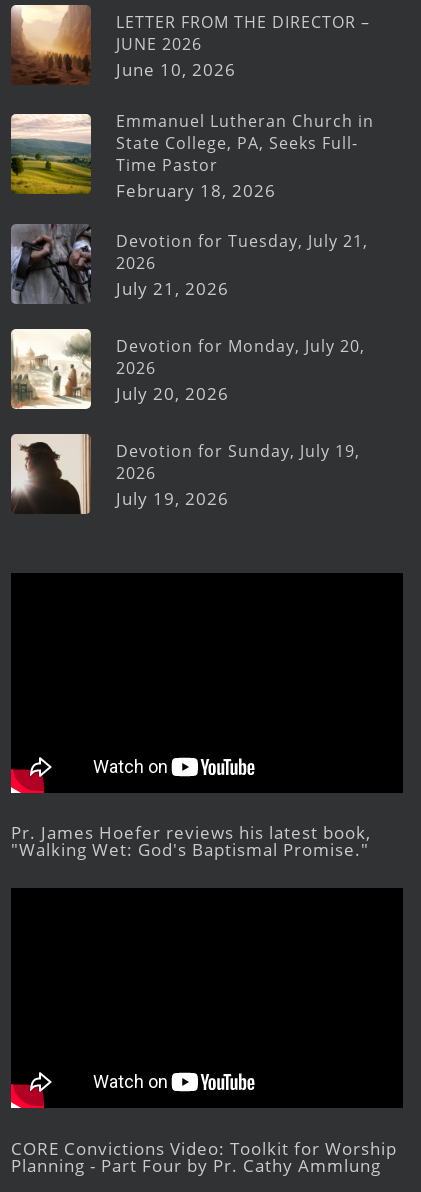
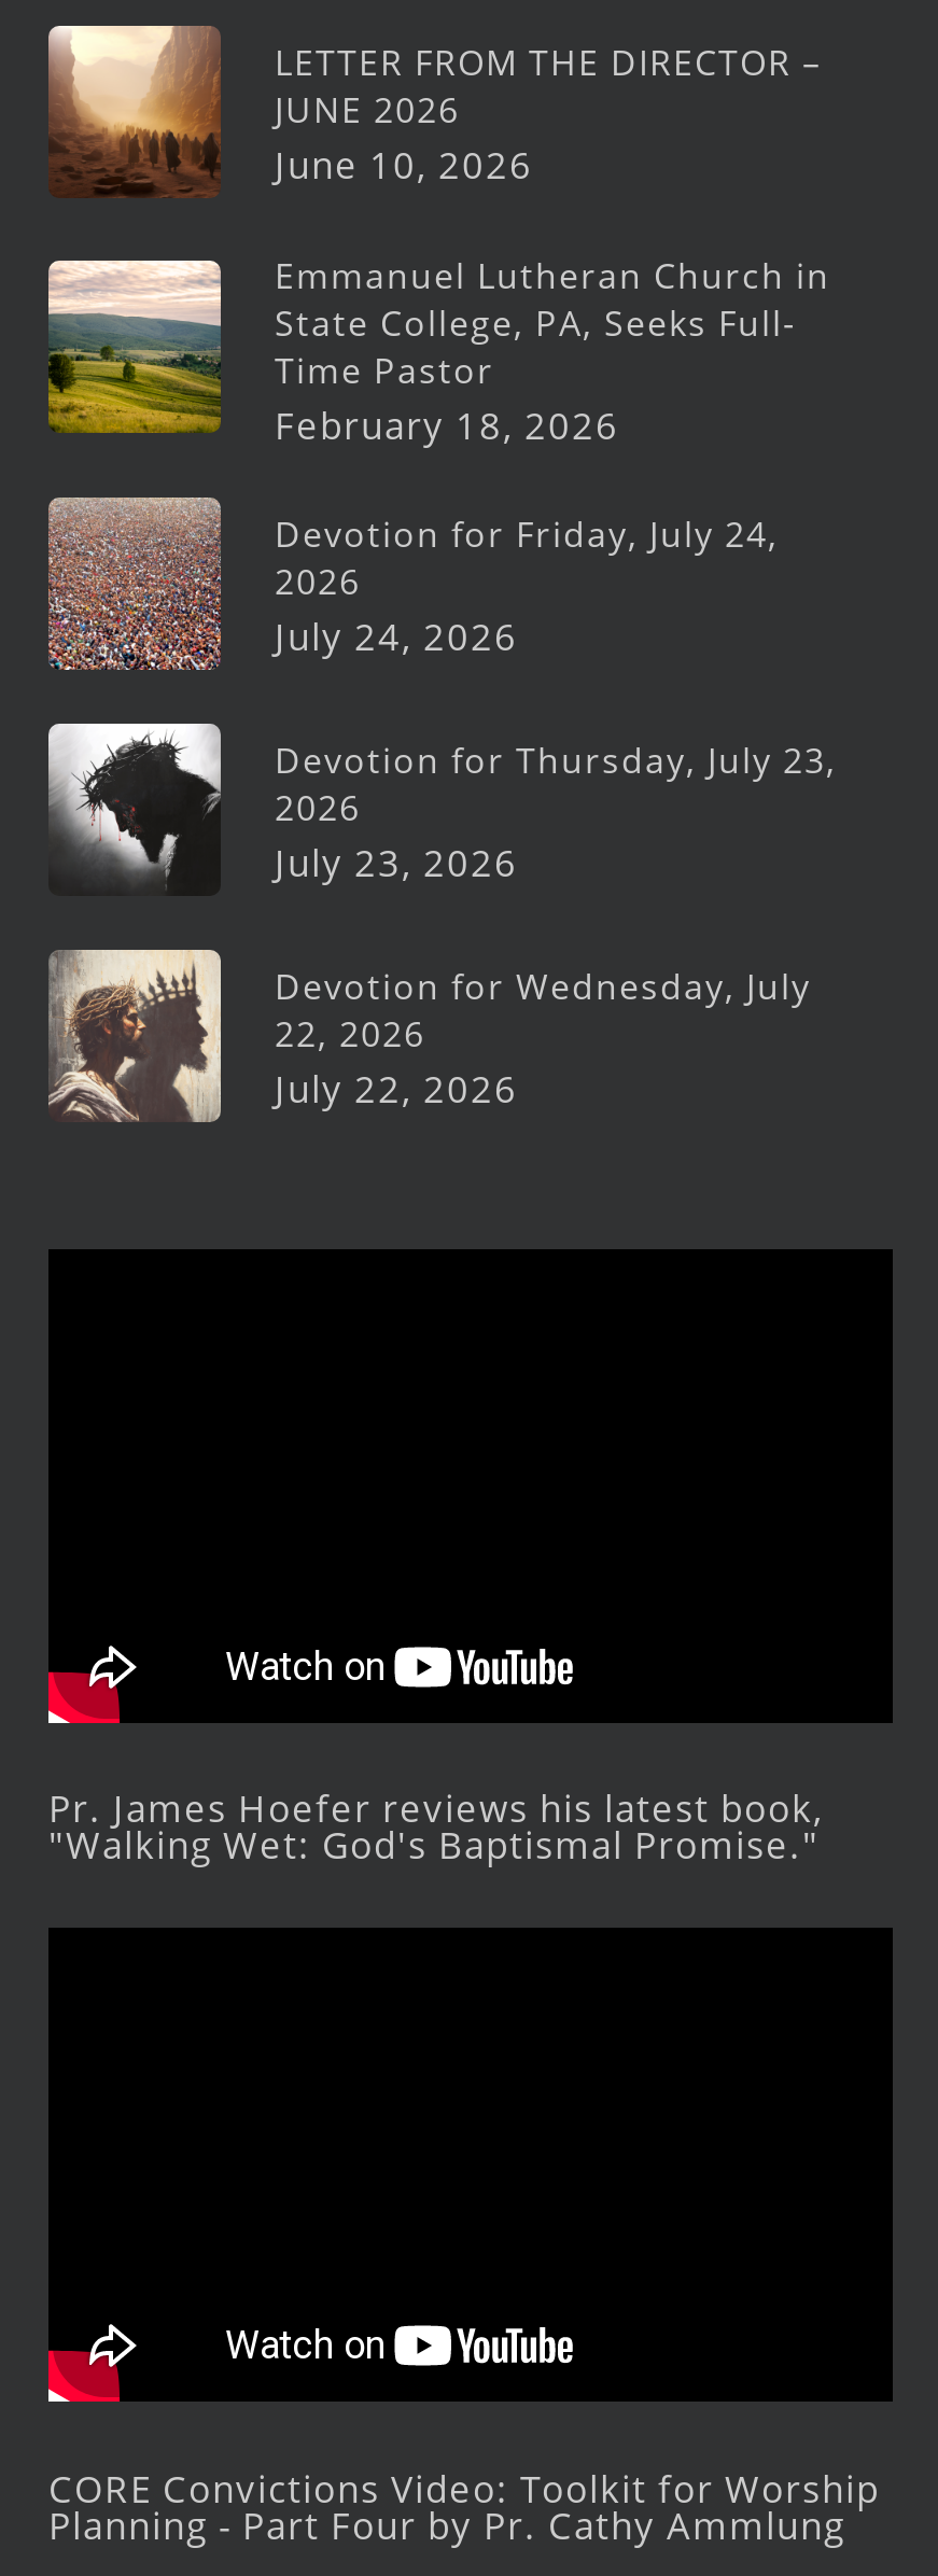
[11,224,368,304] [image] | Devotion for Tuesday, July 21, -> [48,495,779,672] [image] | Devotion for Friday, July 24,
[116,277,229,300] July 21, 2026 -> [275,613,518,662] July 24, 2026
[10,331,365,410] [image] | Devotion for Monday, July 20, -> [48,726,837,896] [image] | Devotion for Thursday, July 23,
[116,382,229,405] July 20, 2026 -> [275,839,518,888] July 23, 2026
[10,434,360,514] [image] | Devotion for Sunday, July 19, | 2026 | July 19, 2026 -> [48,950,811,1124] [image] | Devotion for Wednesday, July | 22, 2026 | July 22, 2026

